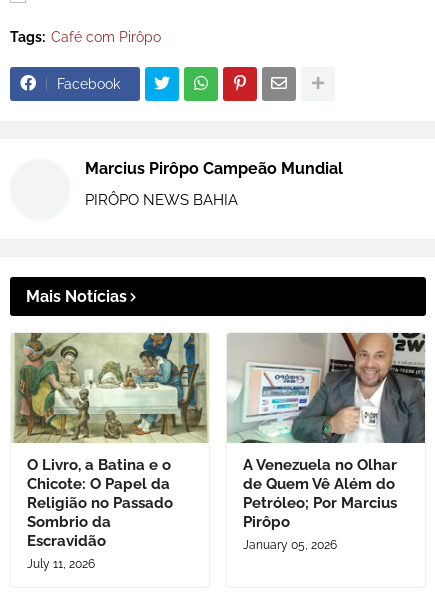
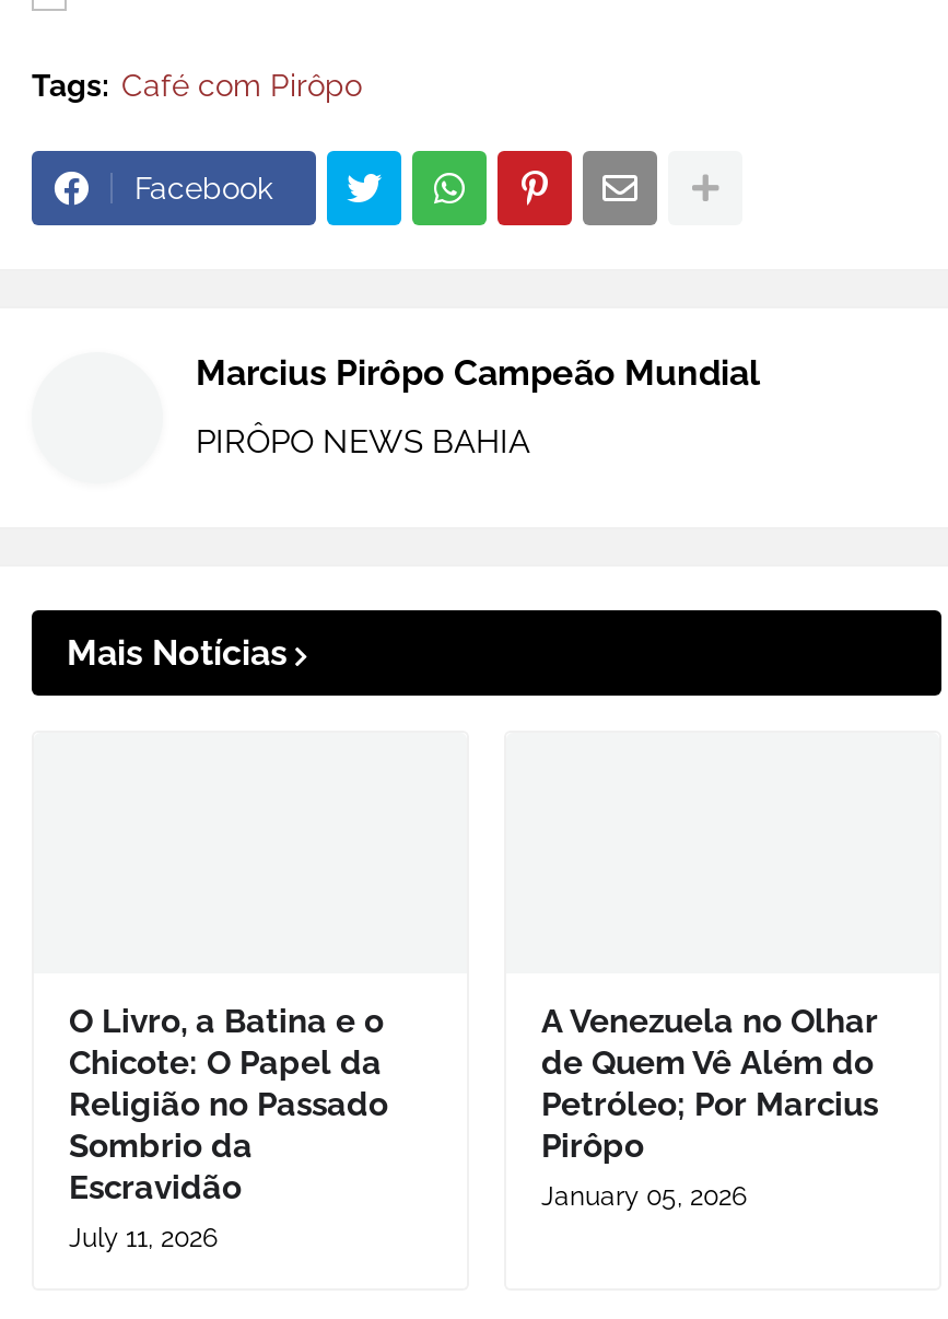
[11,332,209,444] [image] -> none
[227,332,426,444] [image] -> none

